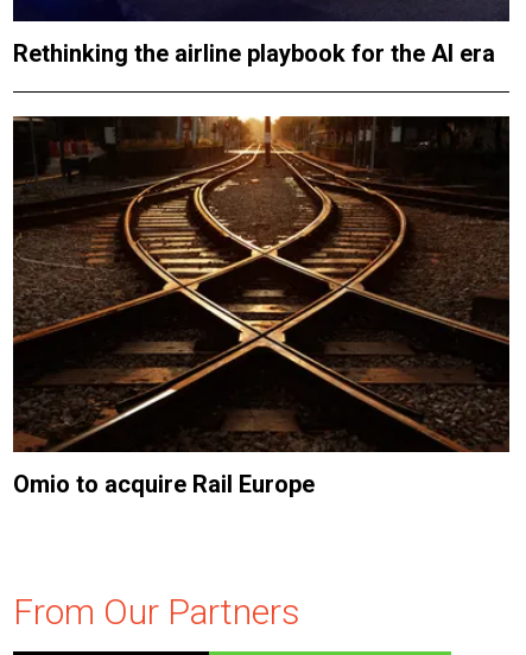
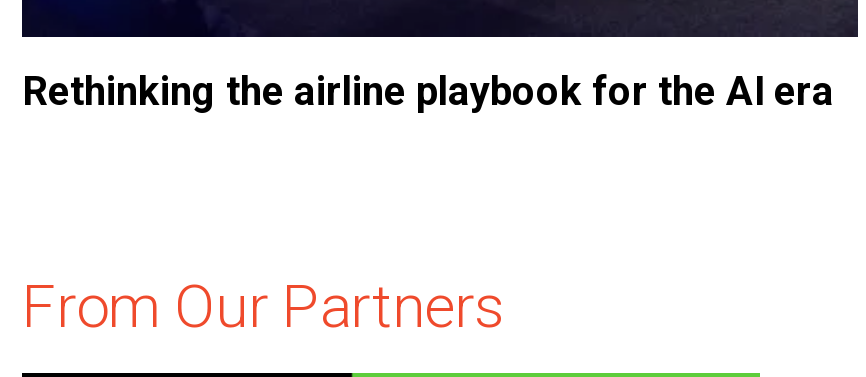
[12,115,509,498] [image] | Omio to acquire Rail Europe -> none

